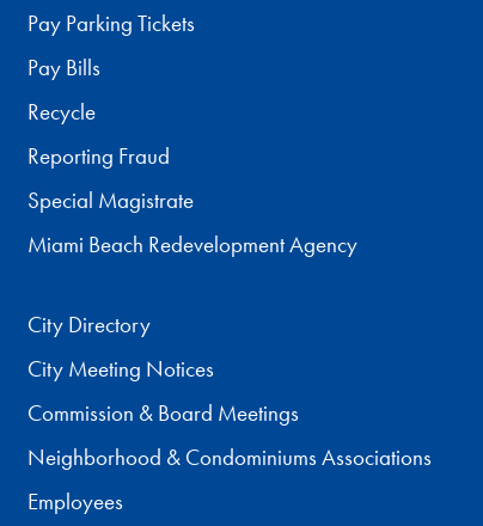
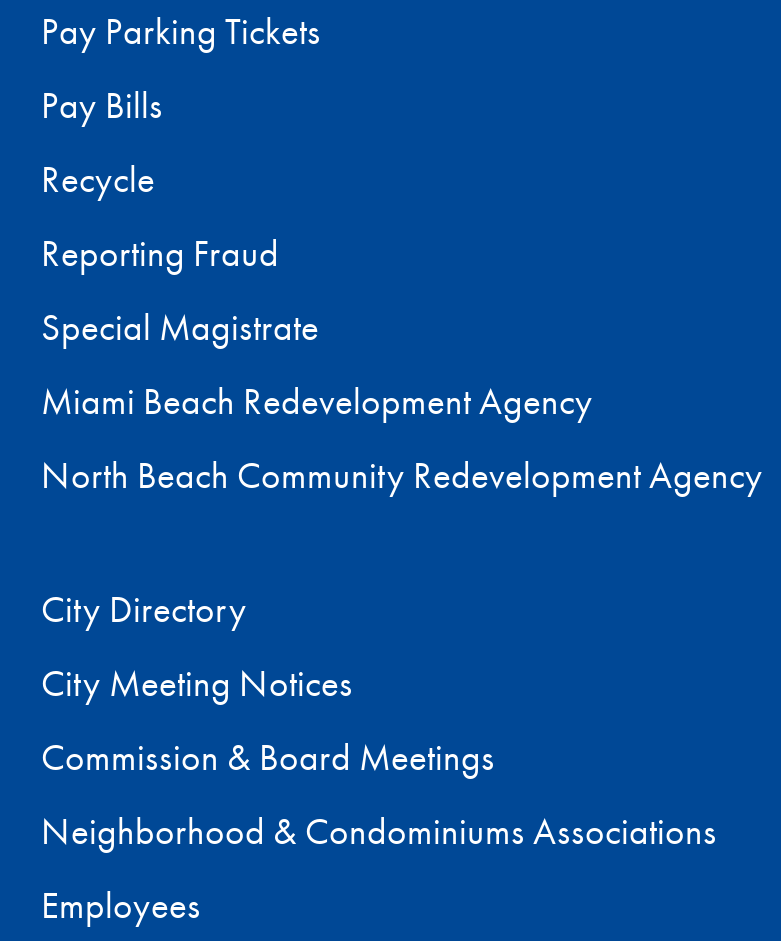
none -> [41,454,763,498] North Beach Community Redevelopment Agency

